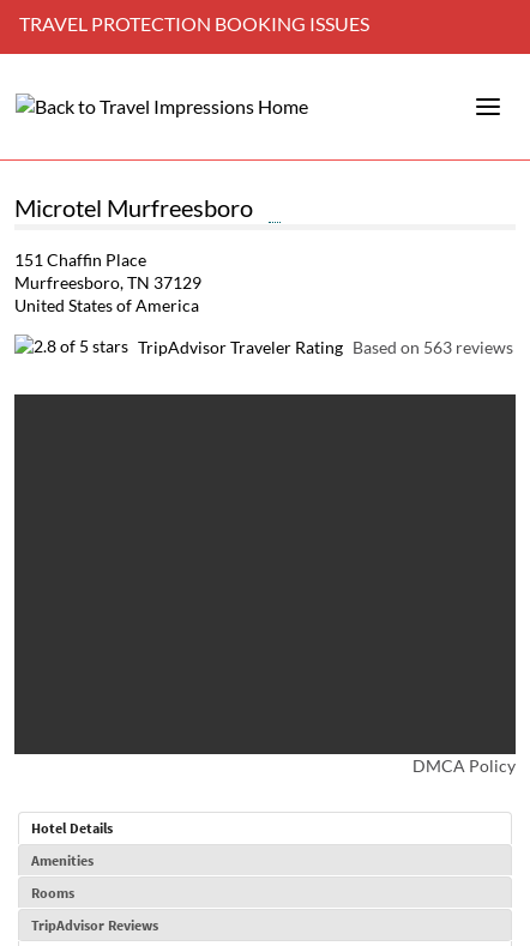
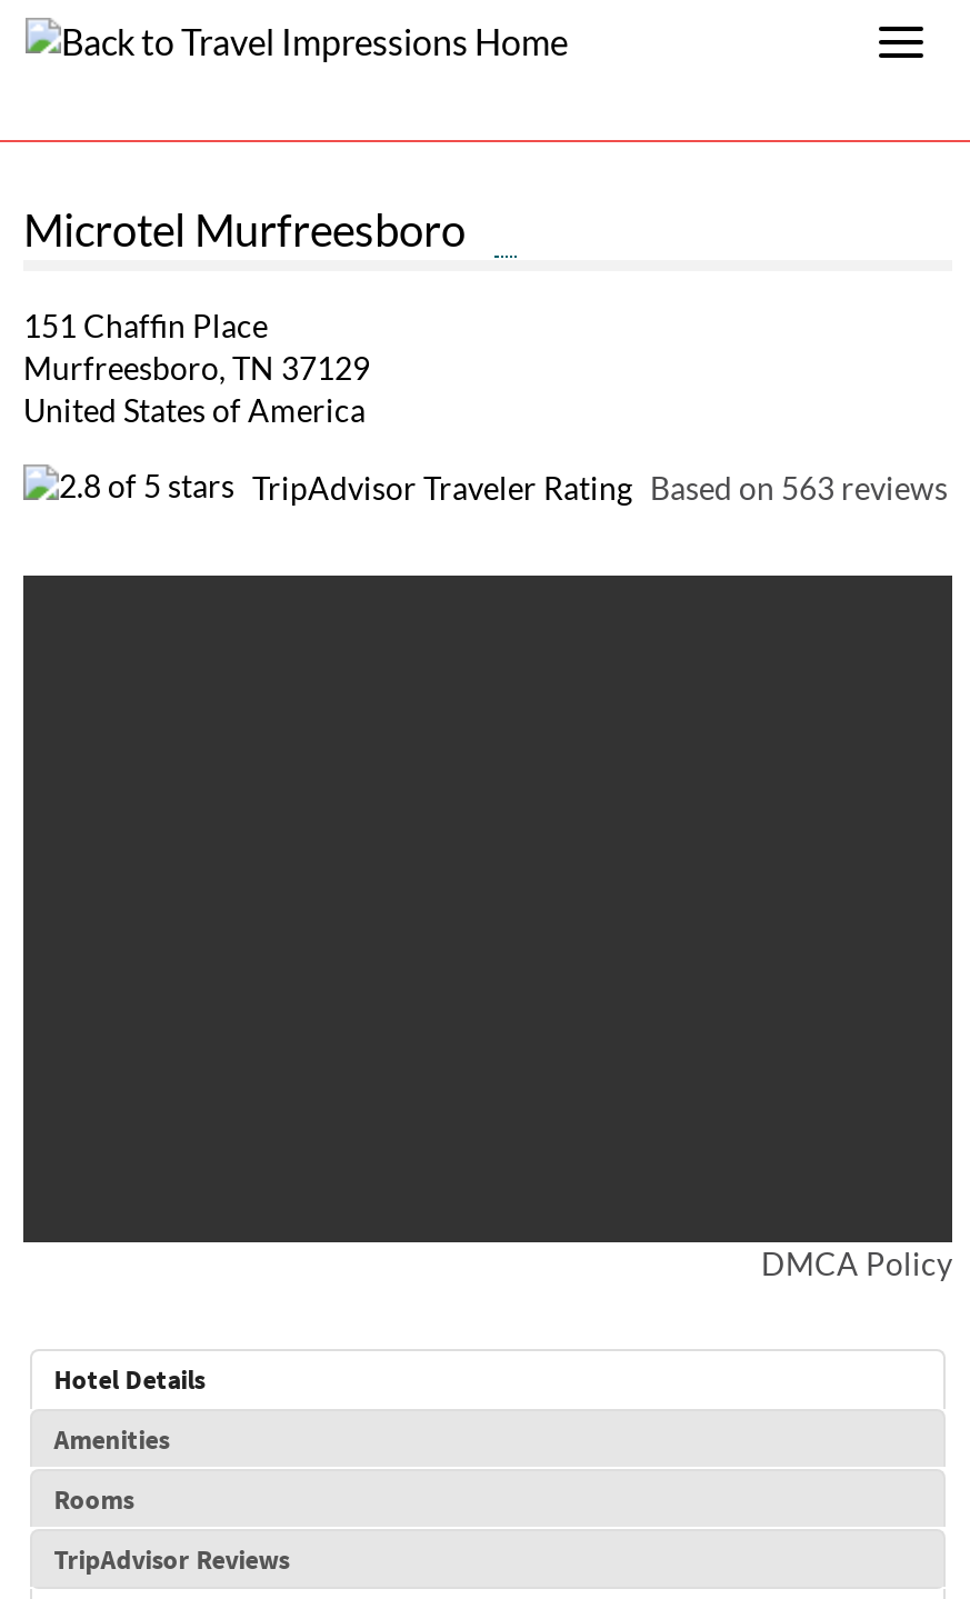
[19,12,369,35] TRAVEL PROTECTION BOOKING ISSUES -> none

